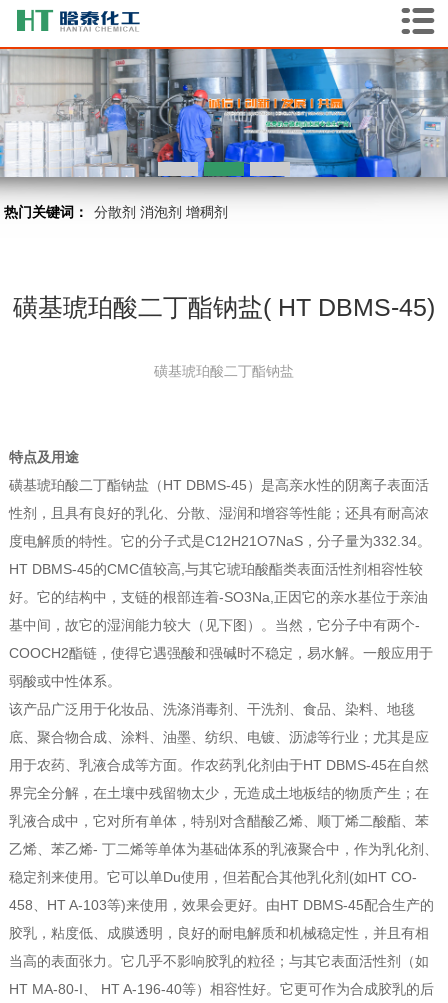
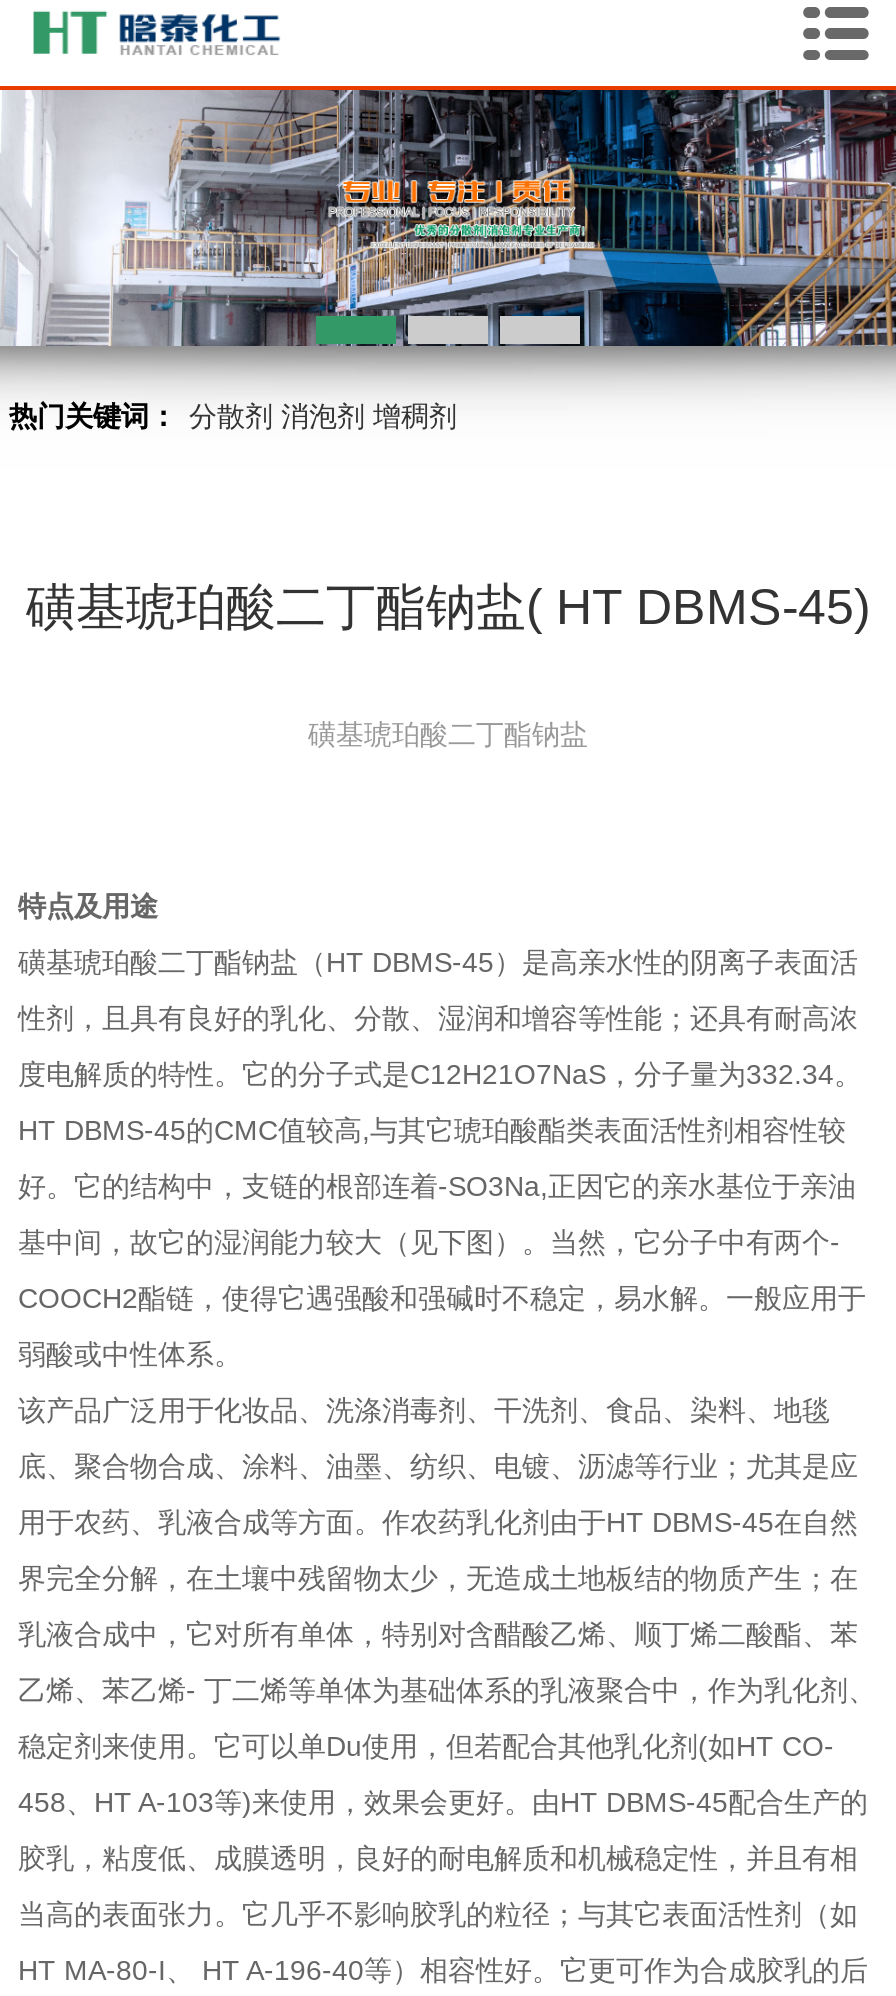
[3,48,445,178] [image] -> [6,88,890,348] [image]

